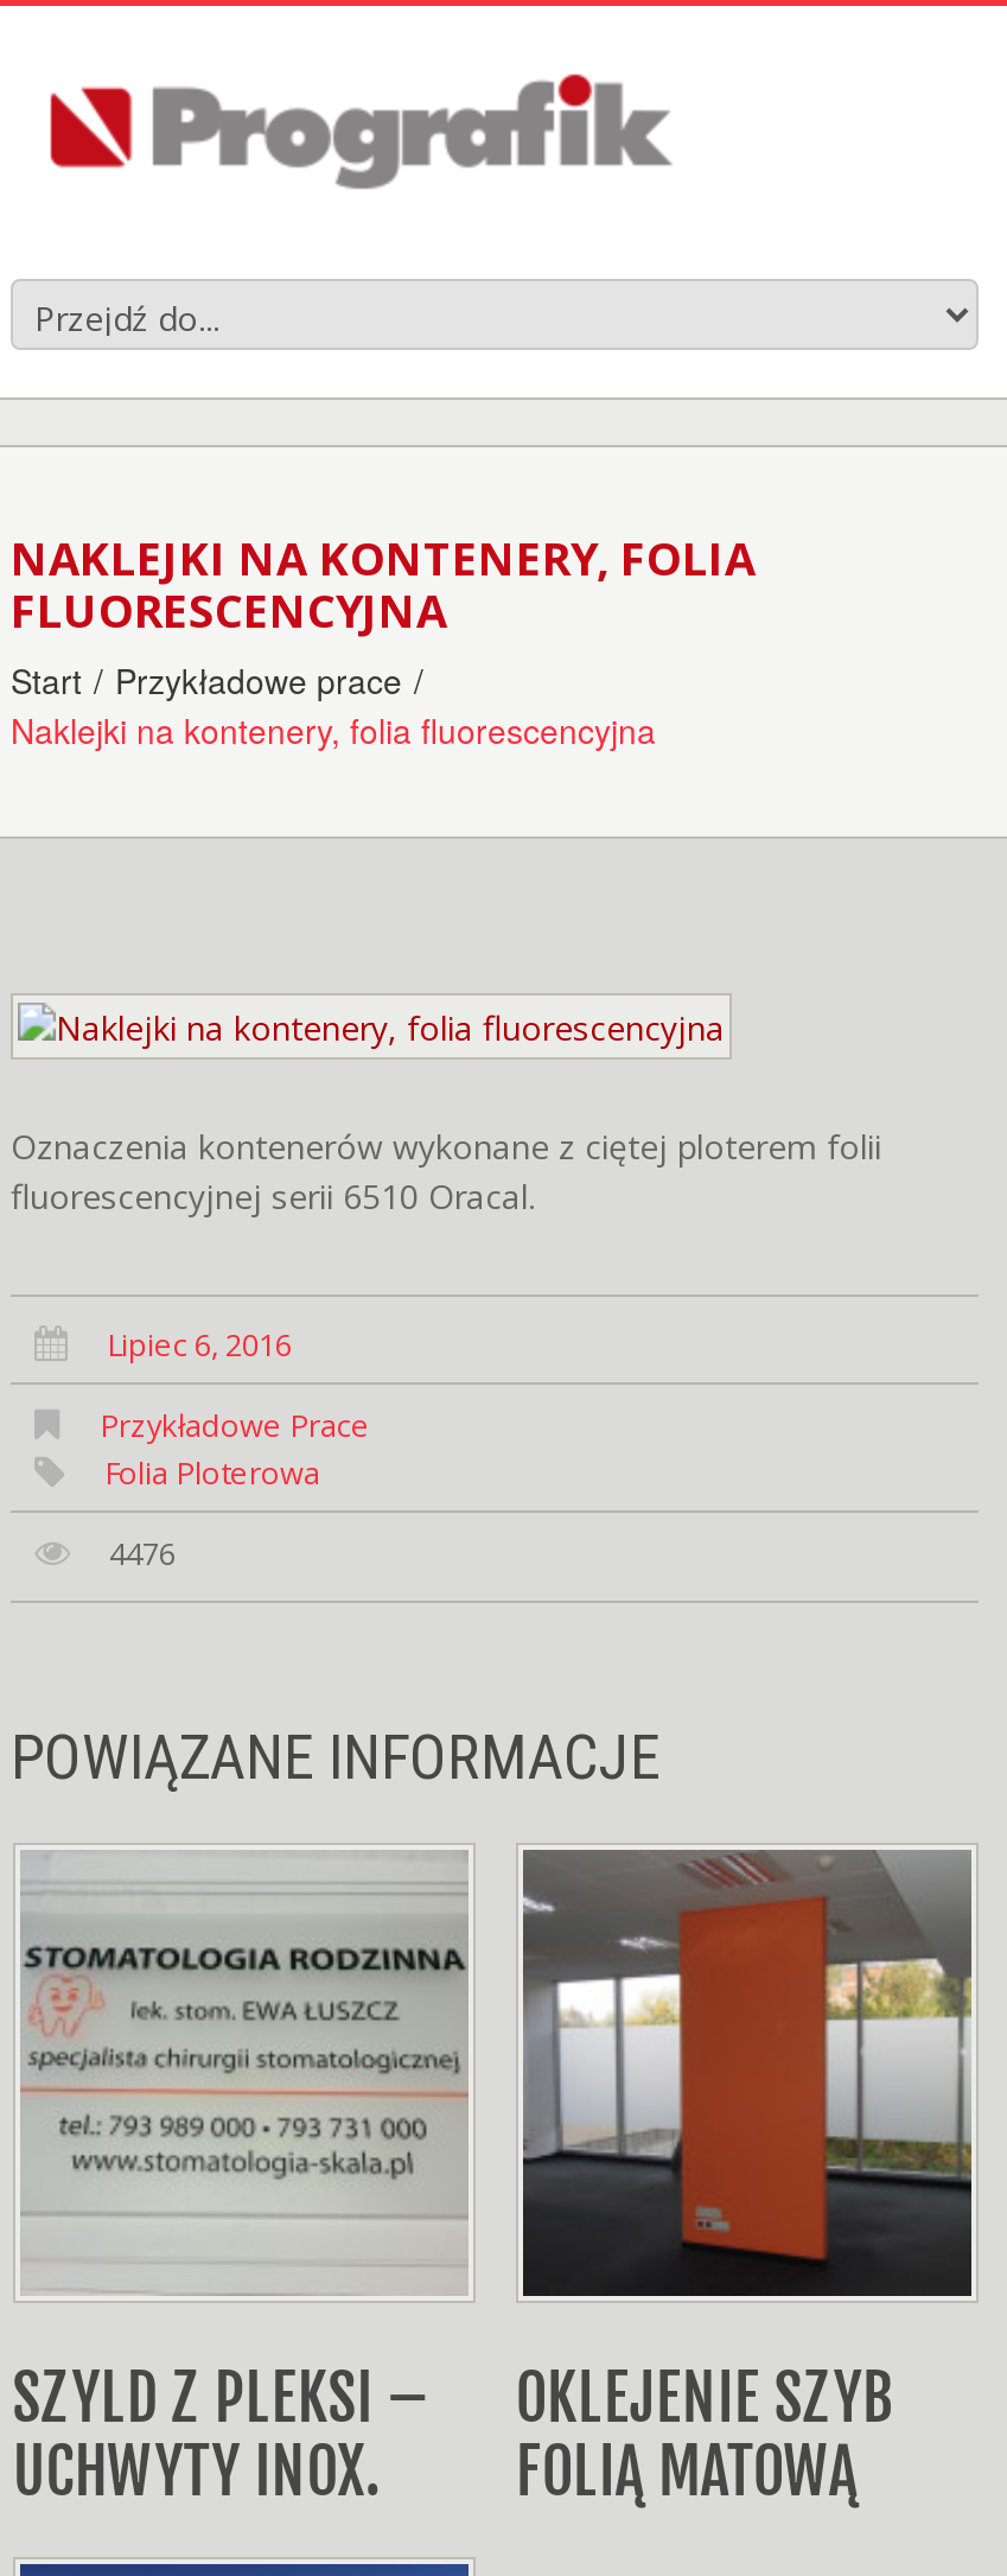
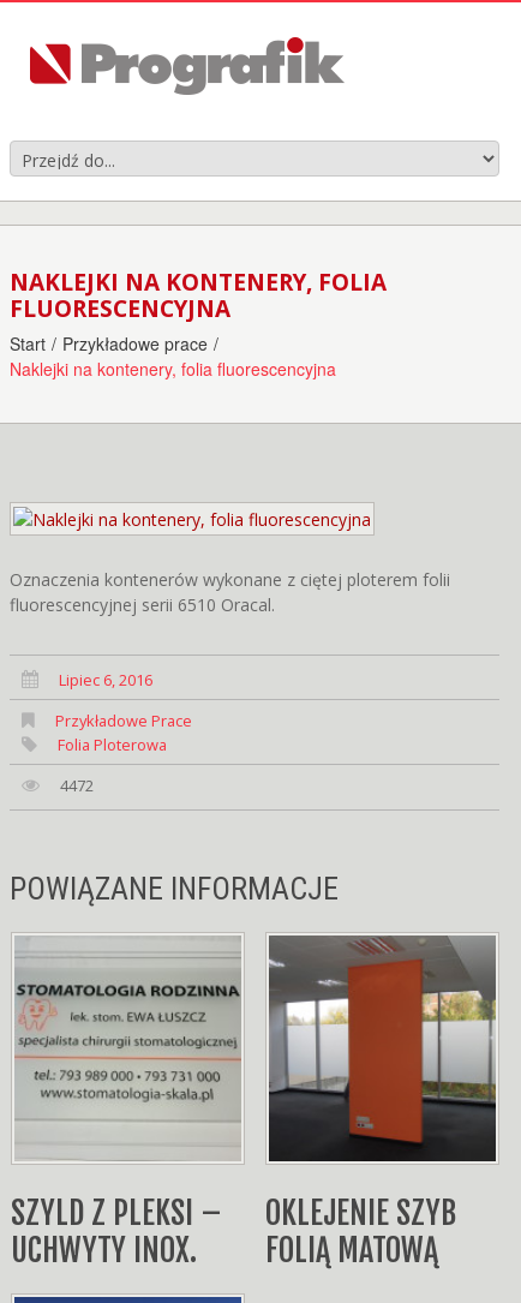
[102,1531,176,1573] 4476 -> [56,774,93,796] 4472

